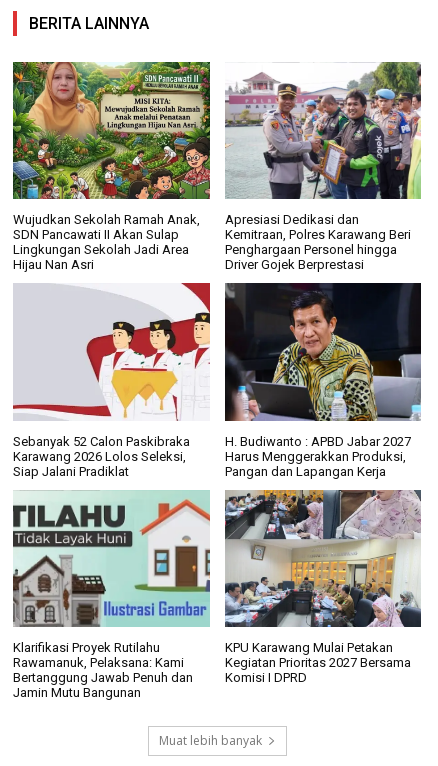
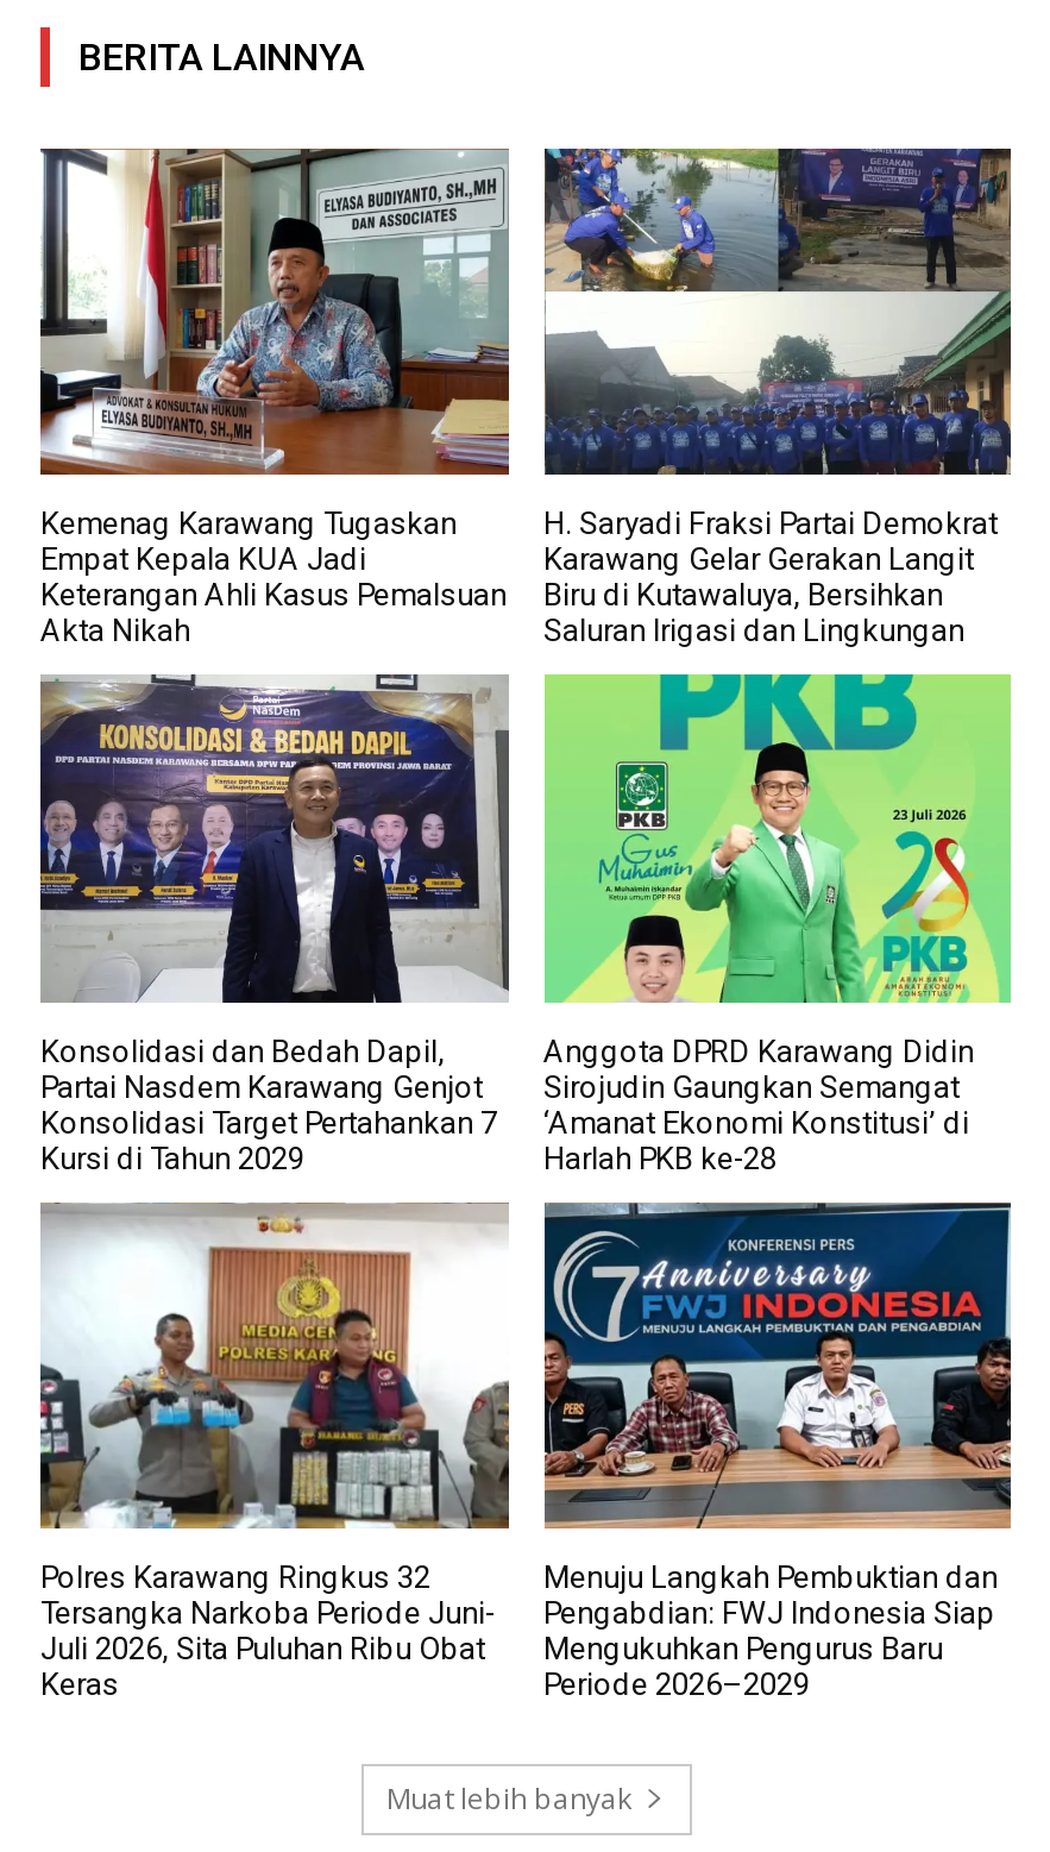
[12,61,211,272] [image] | Wujudkan Sekolah Ramah Anak, | SDN Pancawati II Akan Sulap | Lingkungan Sekolah Jadi Area | Hijau Nan Asri -> [38,146,509,649] [image] | Kemenag Karawang Tugaskan | Empat Kepala KUA Jadi | Keterangan Ahli Kasus Pemalsuan | Akta Nikah
[224,61,421,272] [image] | Apresiasi Dedikasi dan | Kemitraan, Polres Karawang Beri | Penghargaan Personel hingga | Driver Gojek Berprestasi -> [542,146,1013,649] [image] | H. Saryadi Fraksi Partai Demokrat | Karawang Gelar Gerakan Langit | Biru di Kutawaluya, Bersihkan | Saluran Irigasi dan Lingkungan
[12,282,210,479] [image] | Sebanyak 52 Calon Paskibraka | Karawang 2026 Lolos Seleksi, | Siap Jalani Pradiklat -> [38,672,511,1176] [image] | Konsolidasi dan Bedah Dapil, | Partai Nasdem Karawang Genjot | Konsolidasi Target Pertahankan 7 | Kursi di Tahun 2029
[224,282,422,479] [image] | H. Budiwanto : APBD Jabar 2027 | Harus Menggerakkan Produksi, | Pangan dan Lapangan Kerja -> [542,672,1013,1176] [image] | Anggota DPRD Karawang Didin | Sirojudin Gaungkan Semangat | ‘Amanat Ekonomi Konstitusi’ di | Harlah PKB ke-28
[12,490,211,700] [image] | Klarifikasi Proyek Rutilahu | Rawamanuk, Pelaksana: Kami | Bertanggung Jawab Penuh dan | Jamin Mutu Bangunan -> [40,1203,511,1703] [image] | Polres Karawang Ringkus 32 | Tersangka Narkoba Periode Juni- | Juli 2026, Sita Puluhan Ribu Obat | Keras
[224,490,421,685] [image] | KPU Karawang Mulai Petakan | Kegiatan Prioritas 2027 Bersama | Komisi I DPRD -> [543,1200,1013,1703] [image] | Menuju Langkah Pembuktian dan | Pengabdian: FWJ Indonesia Siap | Mengukuhkan Pengurus Baru | Periode 2026–2029

